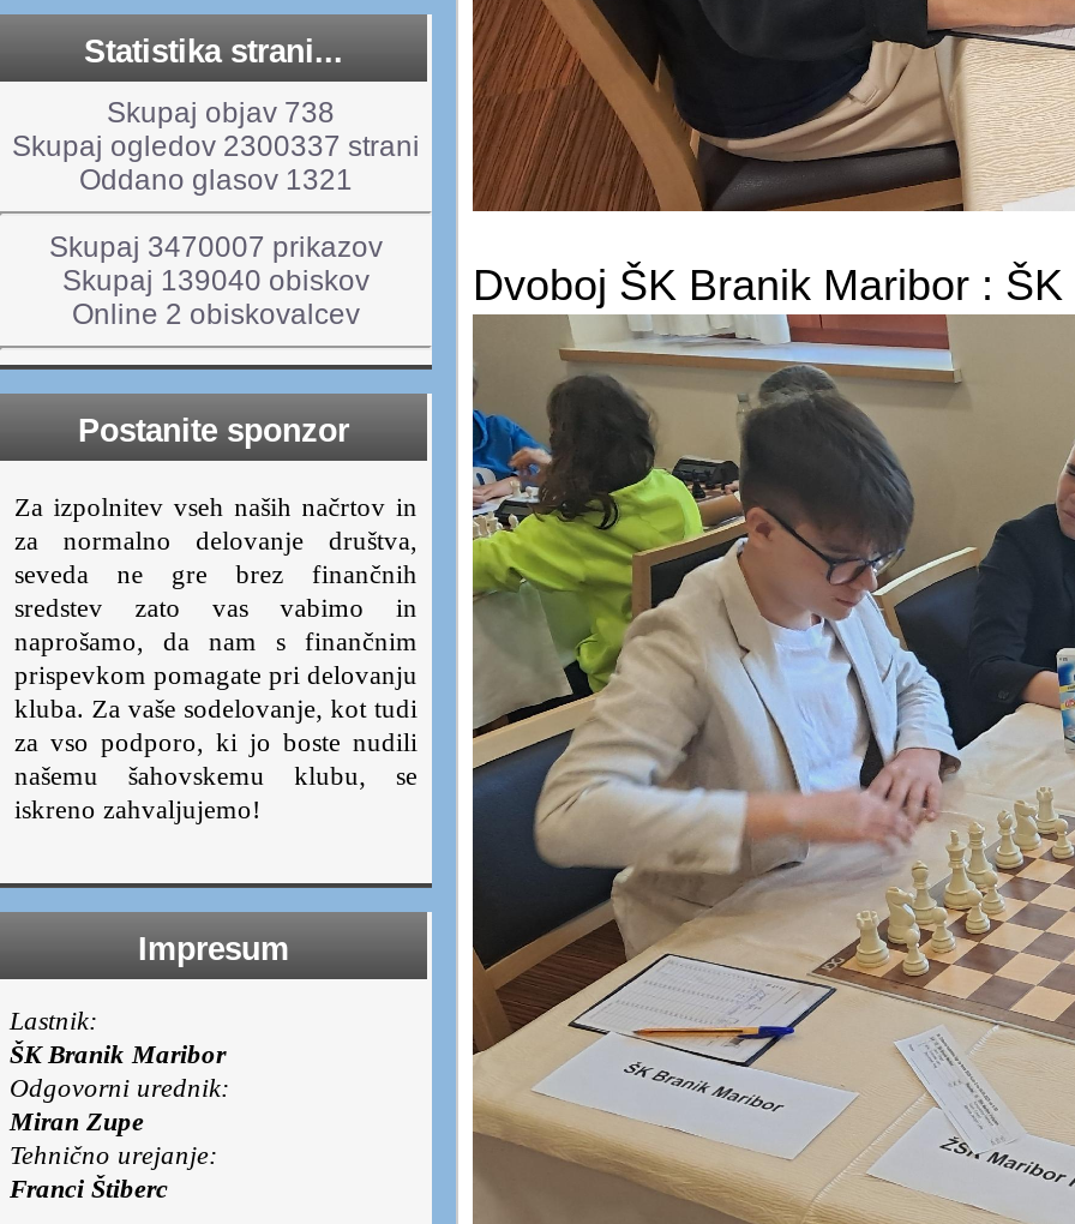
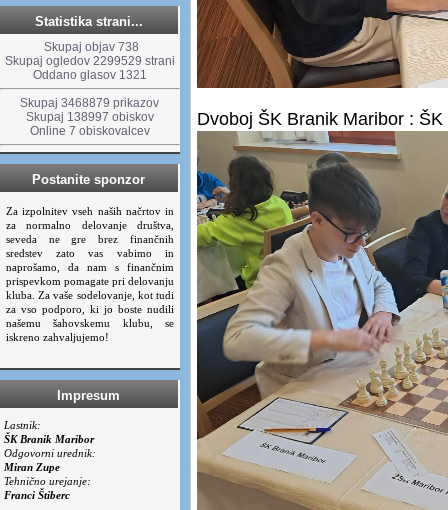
[12,129,420,163] Skupaj ogledov 2300337 strani -> [5,54,175,68] Skupaj ogledov 2299529 strani
[49,230,383,264] Skupaj 3470007 prikazov -> [20,96,159,110] Skupaj 3468879 prikazov
[62,264,370,297] Skupaj 139040 obiskov -> [26,110,154,124] Skupaj 138997 obiskov
[72,297,360,331] Online 2 obiskovalcev -> [30,124,150,138] Online 7 obiskovalcev

